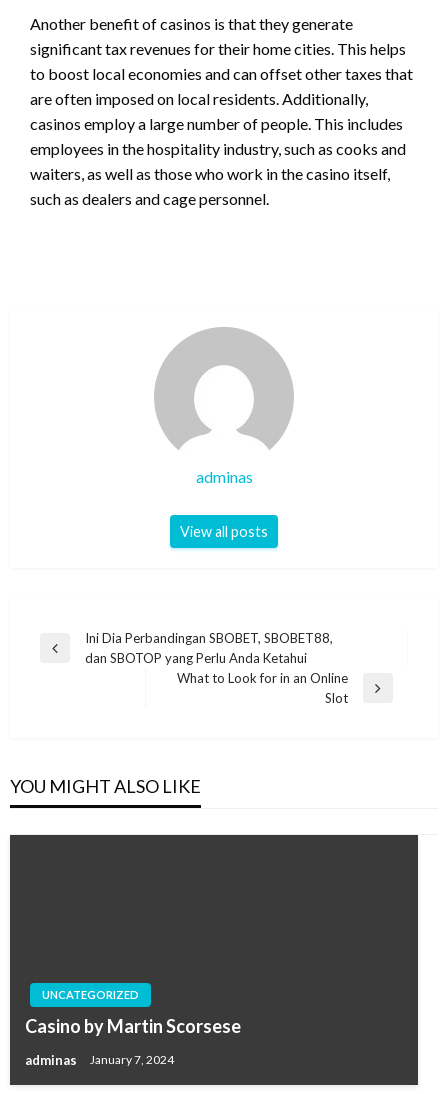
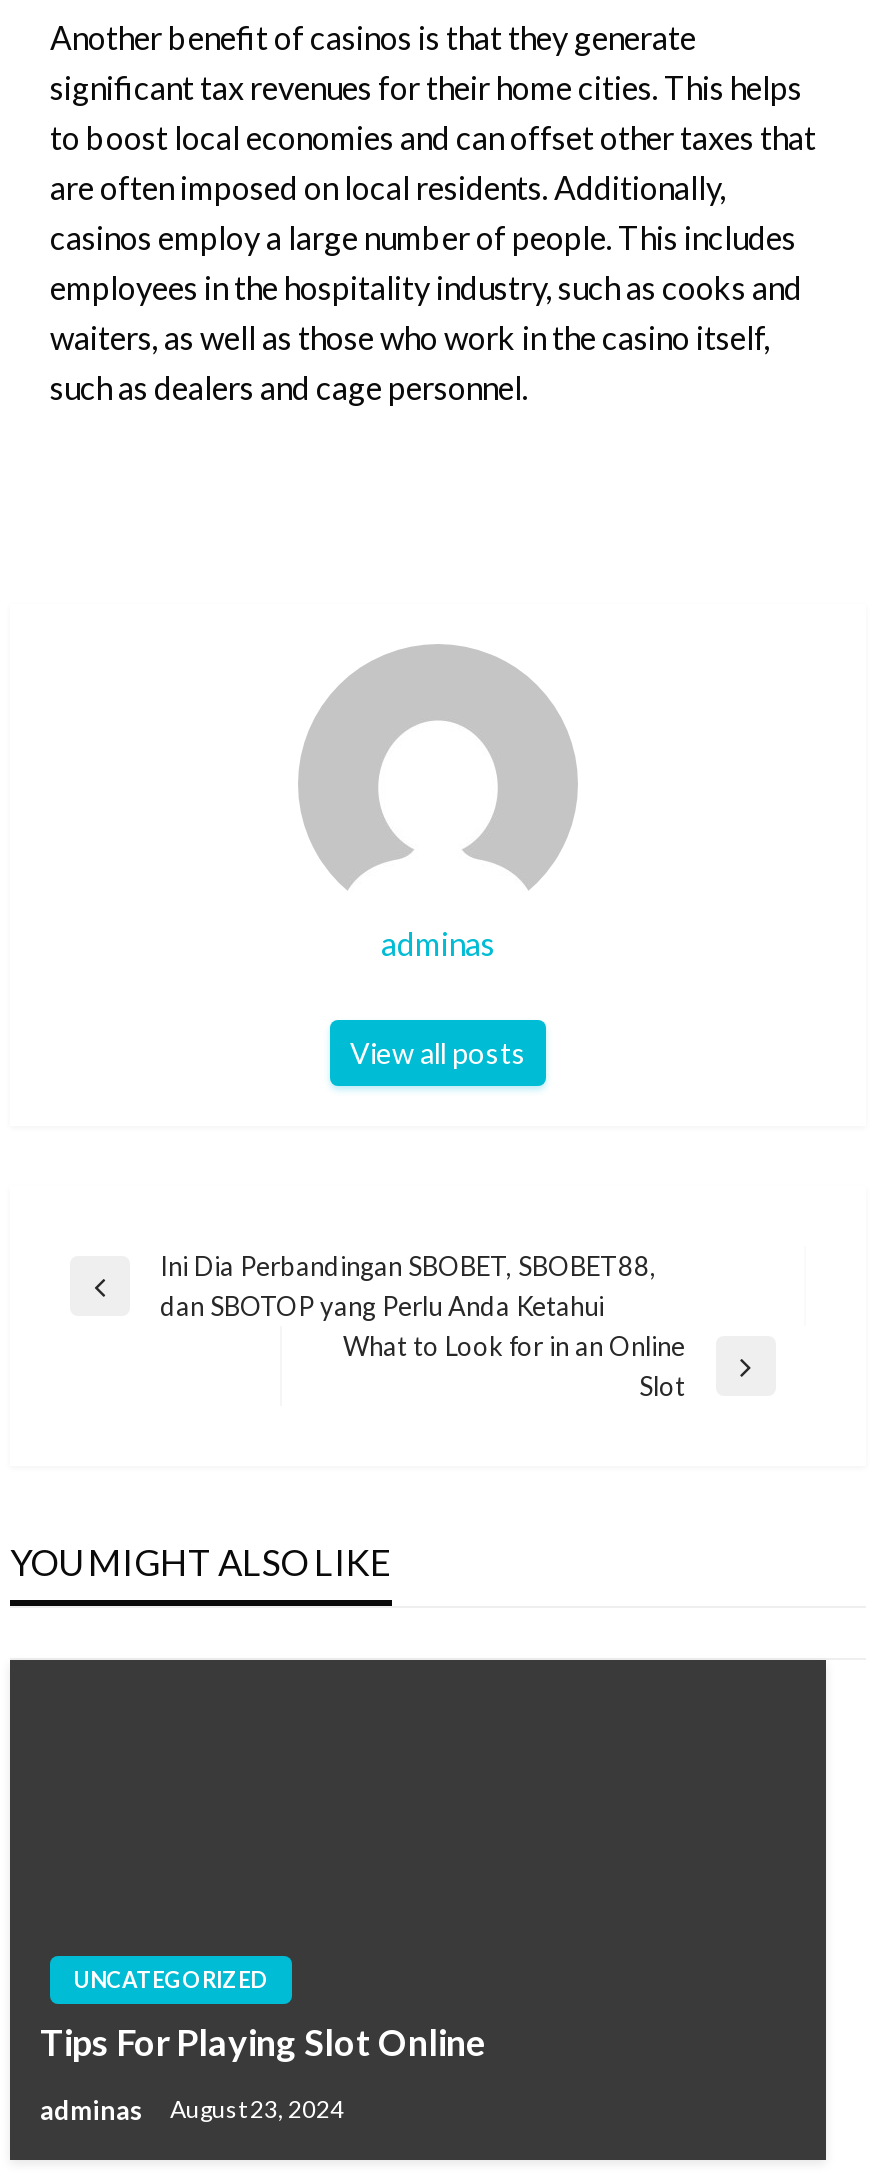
[25,1015,241,1037] Casino by Martin Scorsese -> [40,2020,486,2064] Tips For Playing Slot Online
[25,1052,174,1068] adminas January 7, 2024 -> [40,2094,344,2126] adminas August 23, 2024

